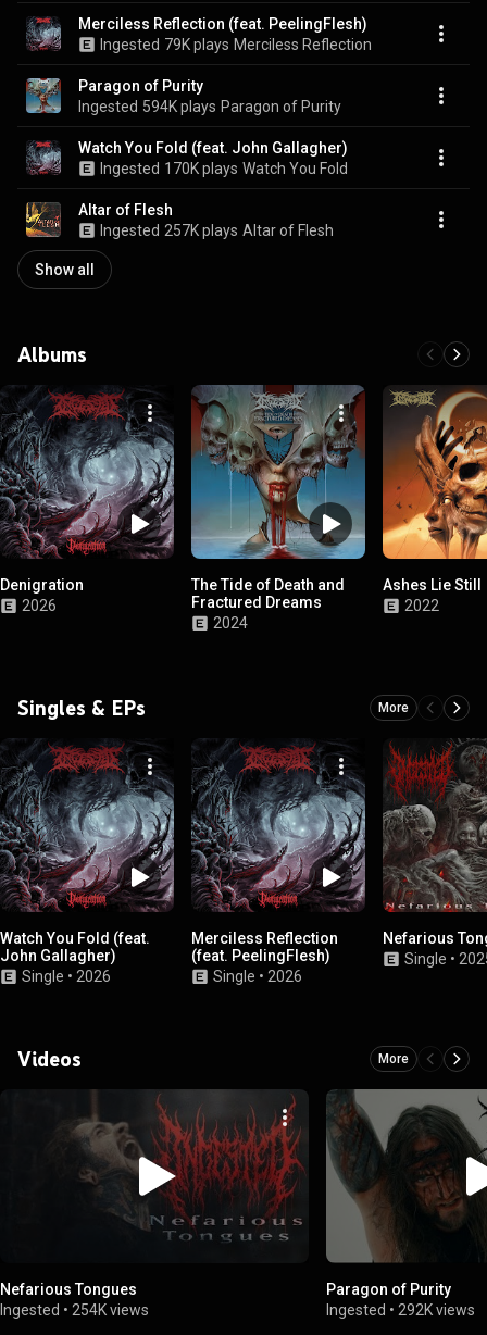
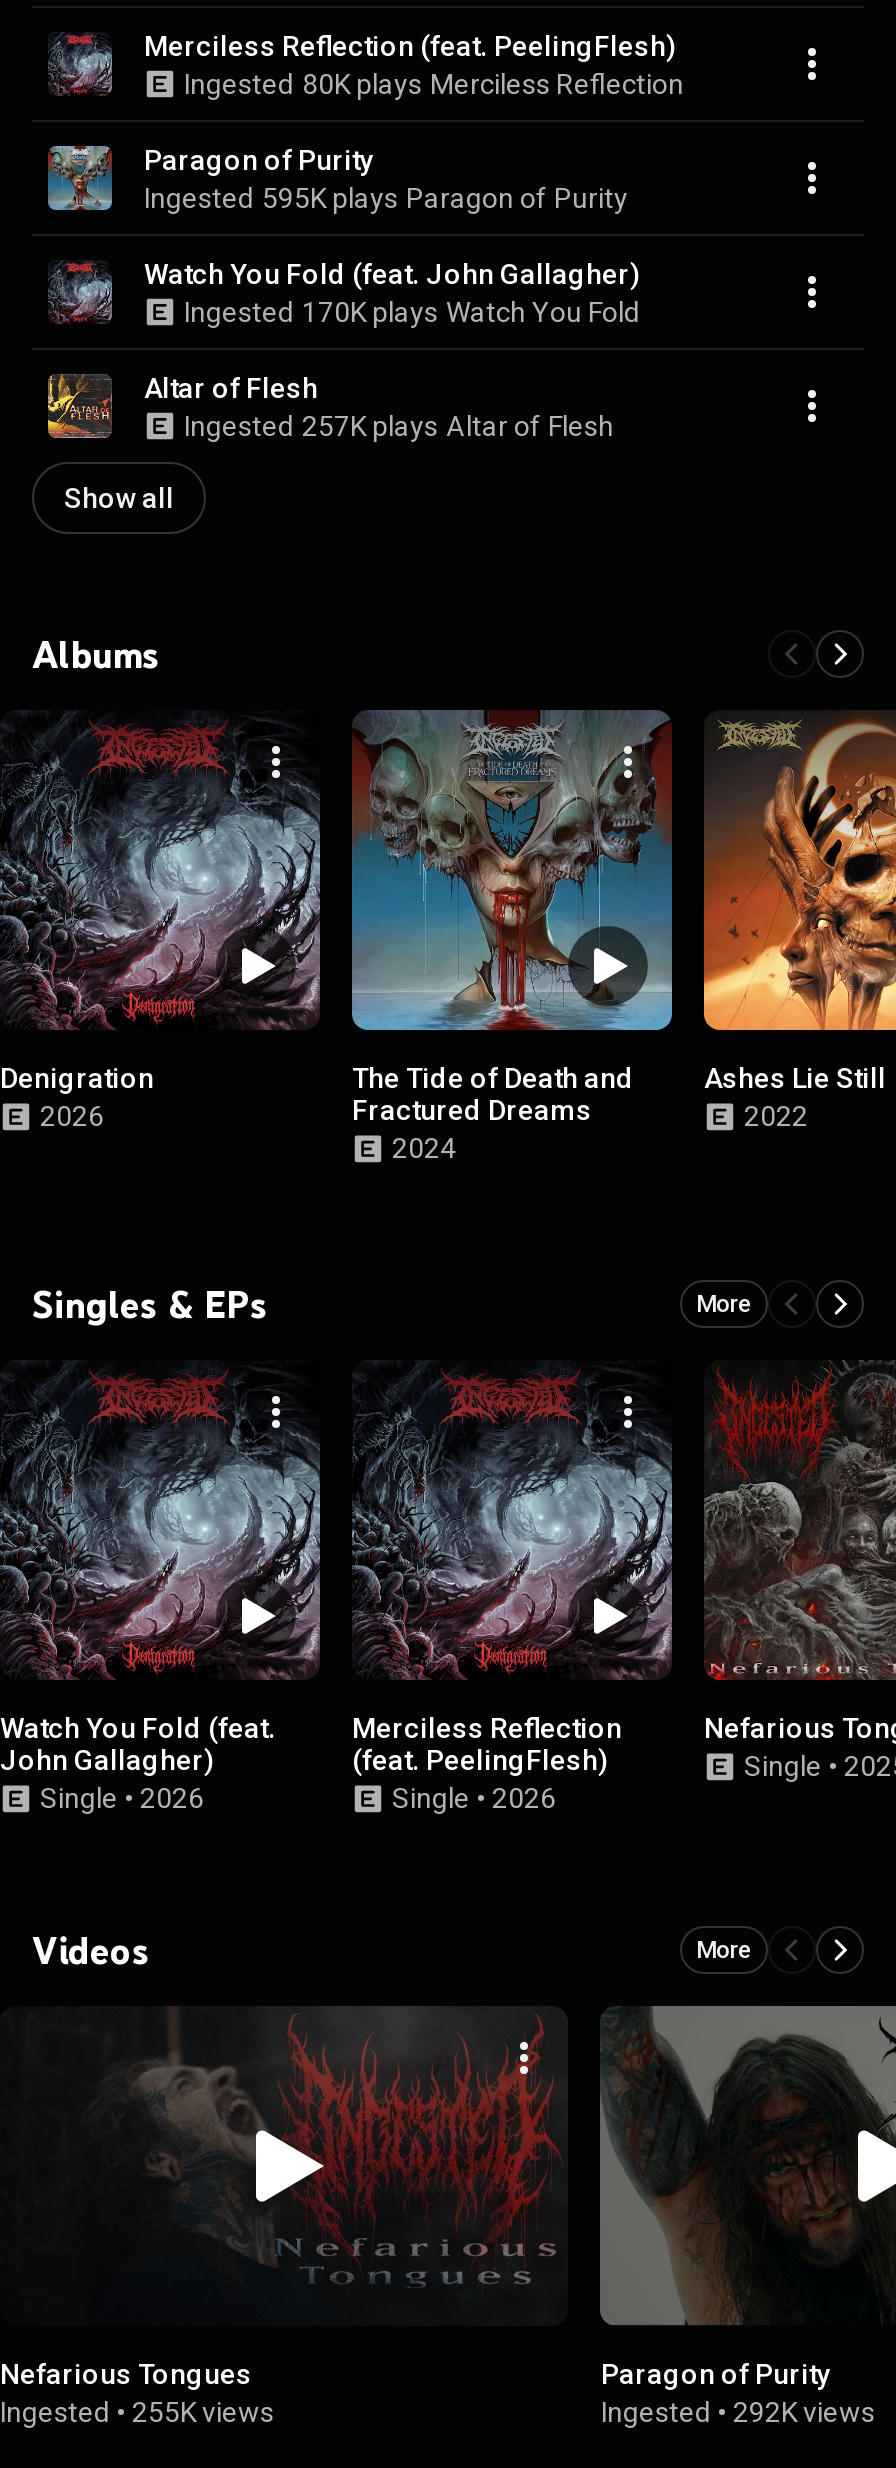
[100,35,372,53] Ingested 79K plays Merciless Reflection -> [184,67,684,99] Ingested 80K plays Merciless Reflection
[78,97,341,115] Ingested 594K plays Paragon of Purity -> [144,181,628,213] Ingested 595K plays Paragon of Purity
[0,1301,149,1318] Ingested • 254K views -> [0,2395,274,2427] Ingested • 255K views

